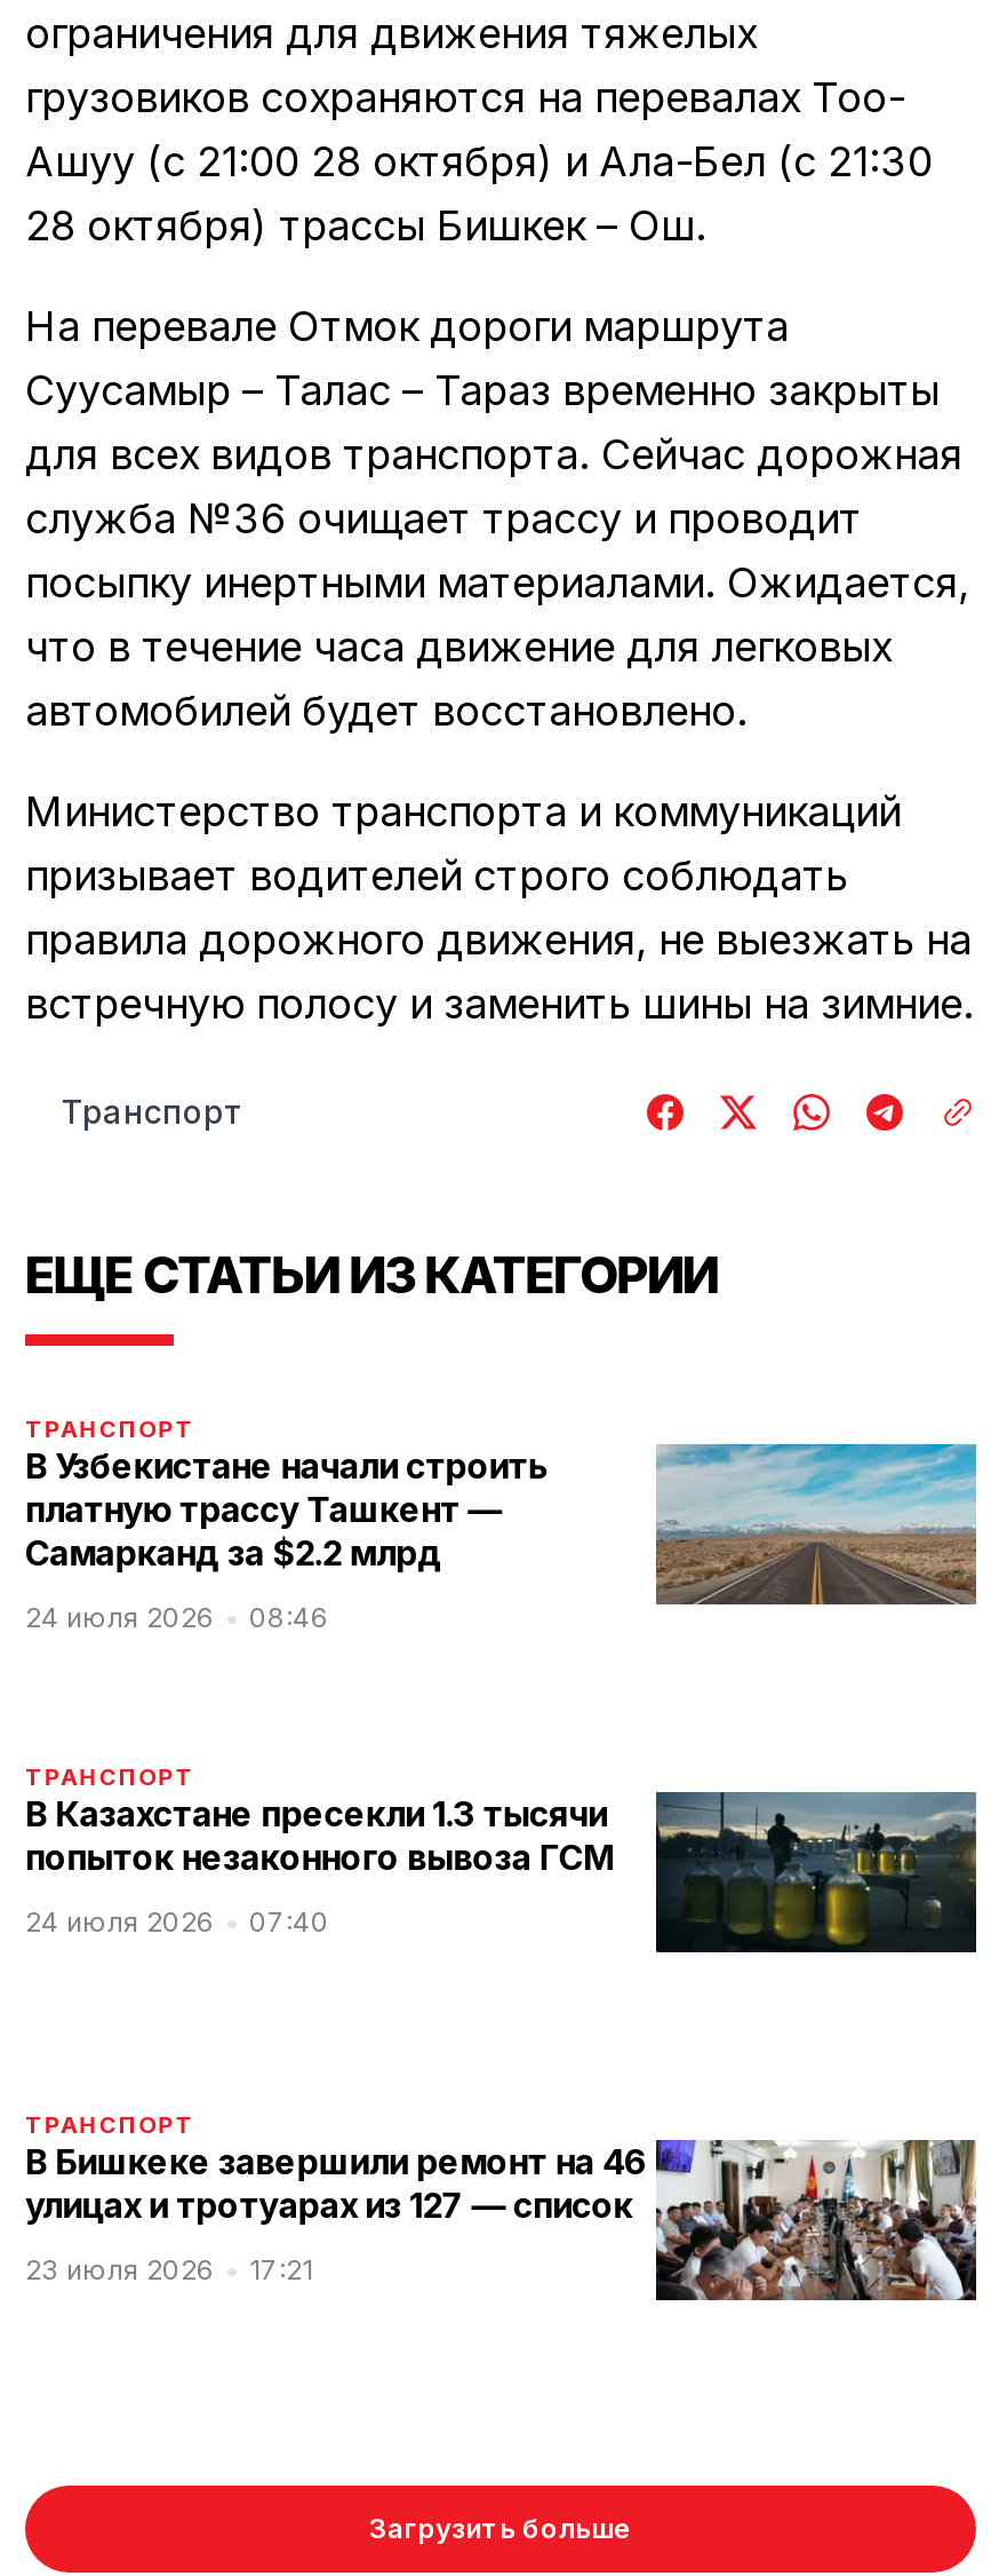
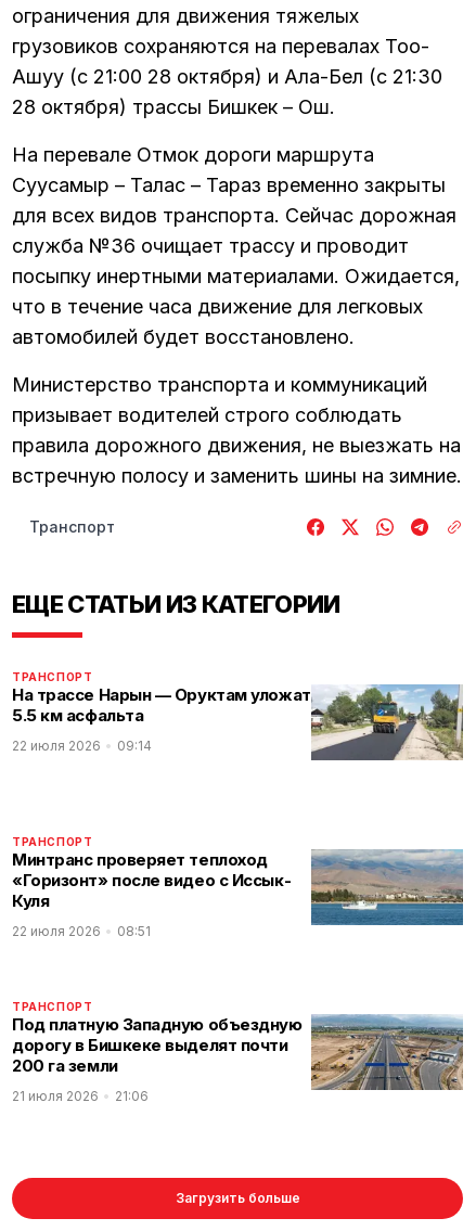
[25,1444,547,1575] В Узбекистане начали строить | платную трассу Ташкент — | Самарканд за $2.2 млрд -> [12,684,311,726] На трассе Нарын — Оруктам уложат | 5.5 км асфальта
[654,1442,978,1607] [image] -> [311,684,464,760] [image]
[25,1600,329,1634] 24 июля 2026 | 08:46 -> [12,738,152,754] 22 июля 2026 | 09:14
[25,1792,978,1955] [image] | В Казахстане пресекли 1.3 тысячи | попыток незаконного вывоза ГСМ -> [12,849,464,926] [image] | Минтранс проверяет теплоход | «Горизонт» после видео с Иссык- | Куля
[25,1904,329,1939] 24 июля 2026 | 07:40 -> [12,923,151,939] 22 июля 2026 | 08:51
[25,2138,978,2302] [image] | В Бишкеке завершили ремонт на 46 | улицах и тротуарах из 127 — список -> [12,1014,464,1091] [image] | Под платную Западную объездную | дорогу в Бишкеке выделят почти | 200 га земли
[25,2252,313,2286] 23 июля 2026 | 17:21 -> [12,1088,149,1104] 21 июля 2026 | 21:06

